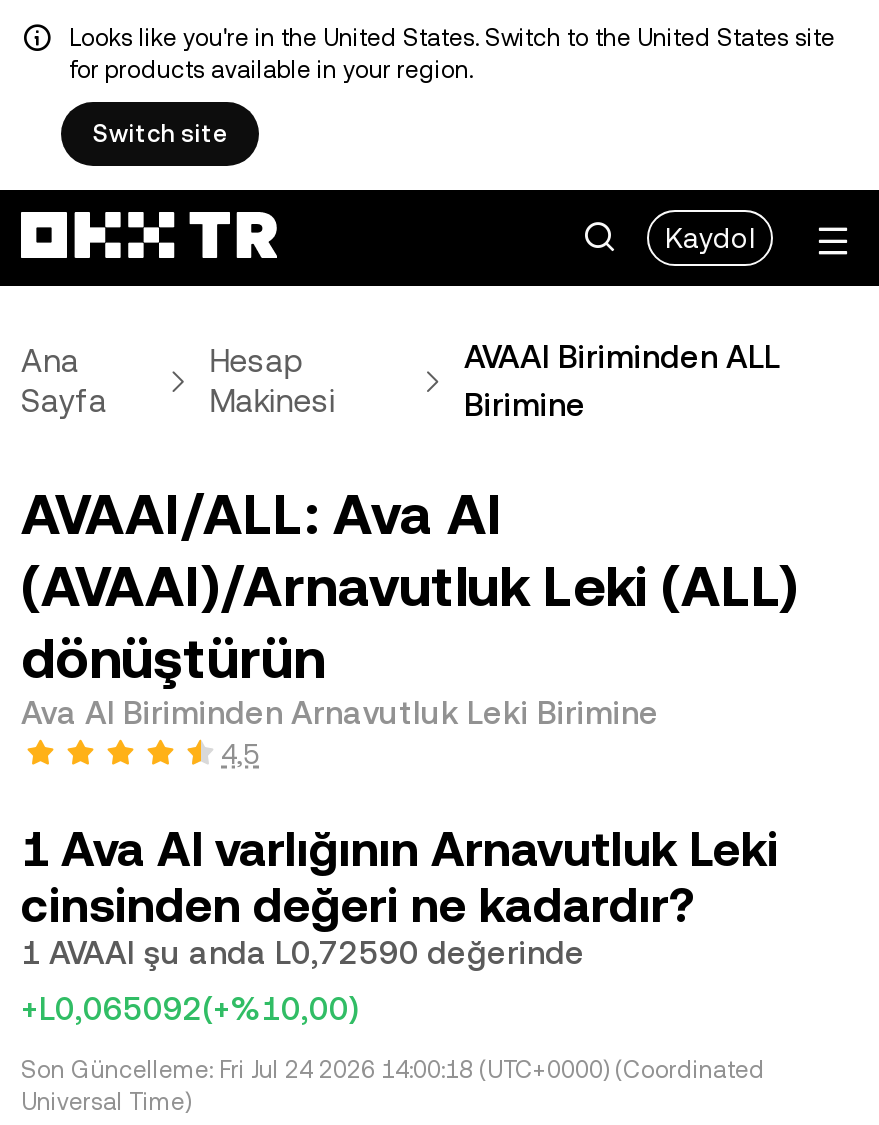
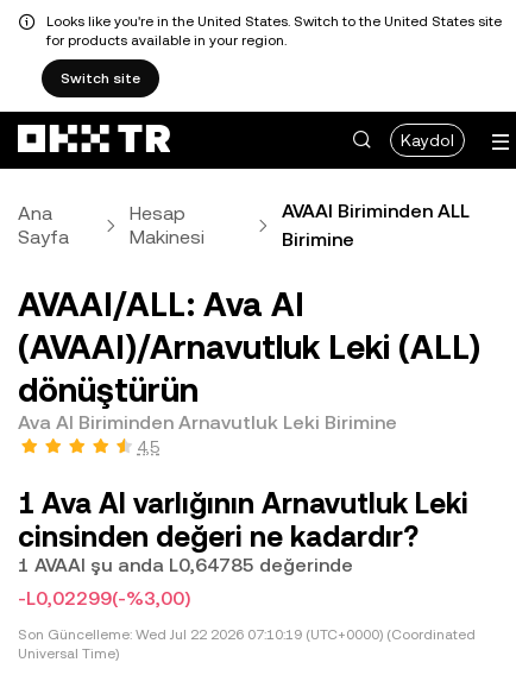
[21,934,585,972] 1 AVAAI şu anda L0,72590 değerinde -> [18,554,353,576] 1 AVAAI şu anda L0,64785 değerinde
[21,990,359,1028] +L0,065092(+%10,00) -> [18,587,190,610] -L0,02299(-%3,00)
[21,1056,765,1084] Son Güncelleme: Fri Jul 24 2026 14:00:18 (UTC+0000) (Coordinated -> [18,626,476,643] Son Güncelleme: Wed Jul 22 2026 07:10:19 (UTC+0000) (Coordinated

